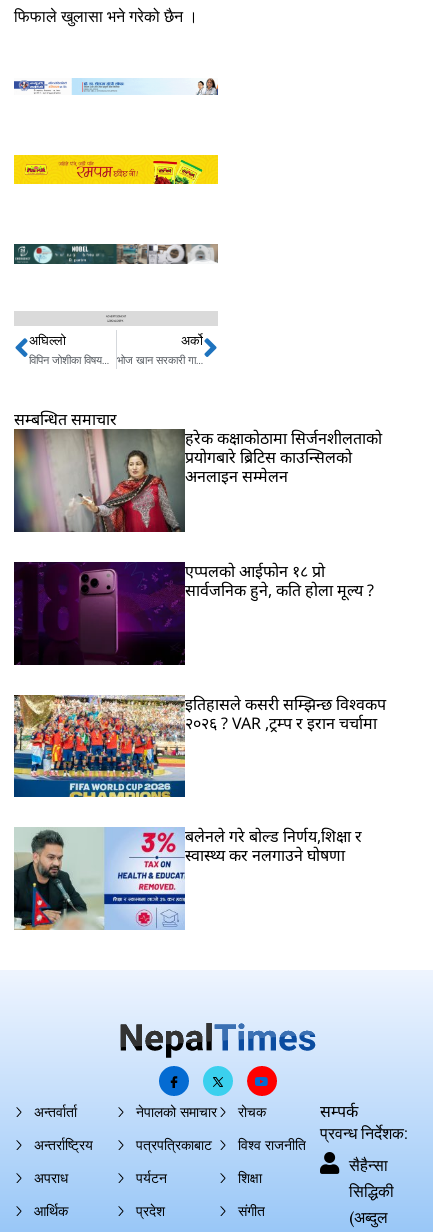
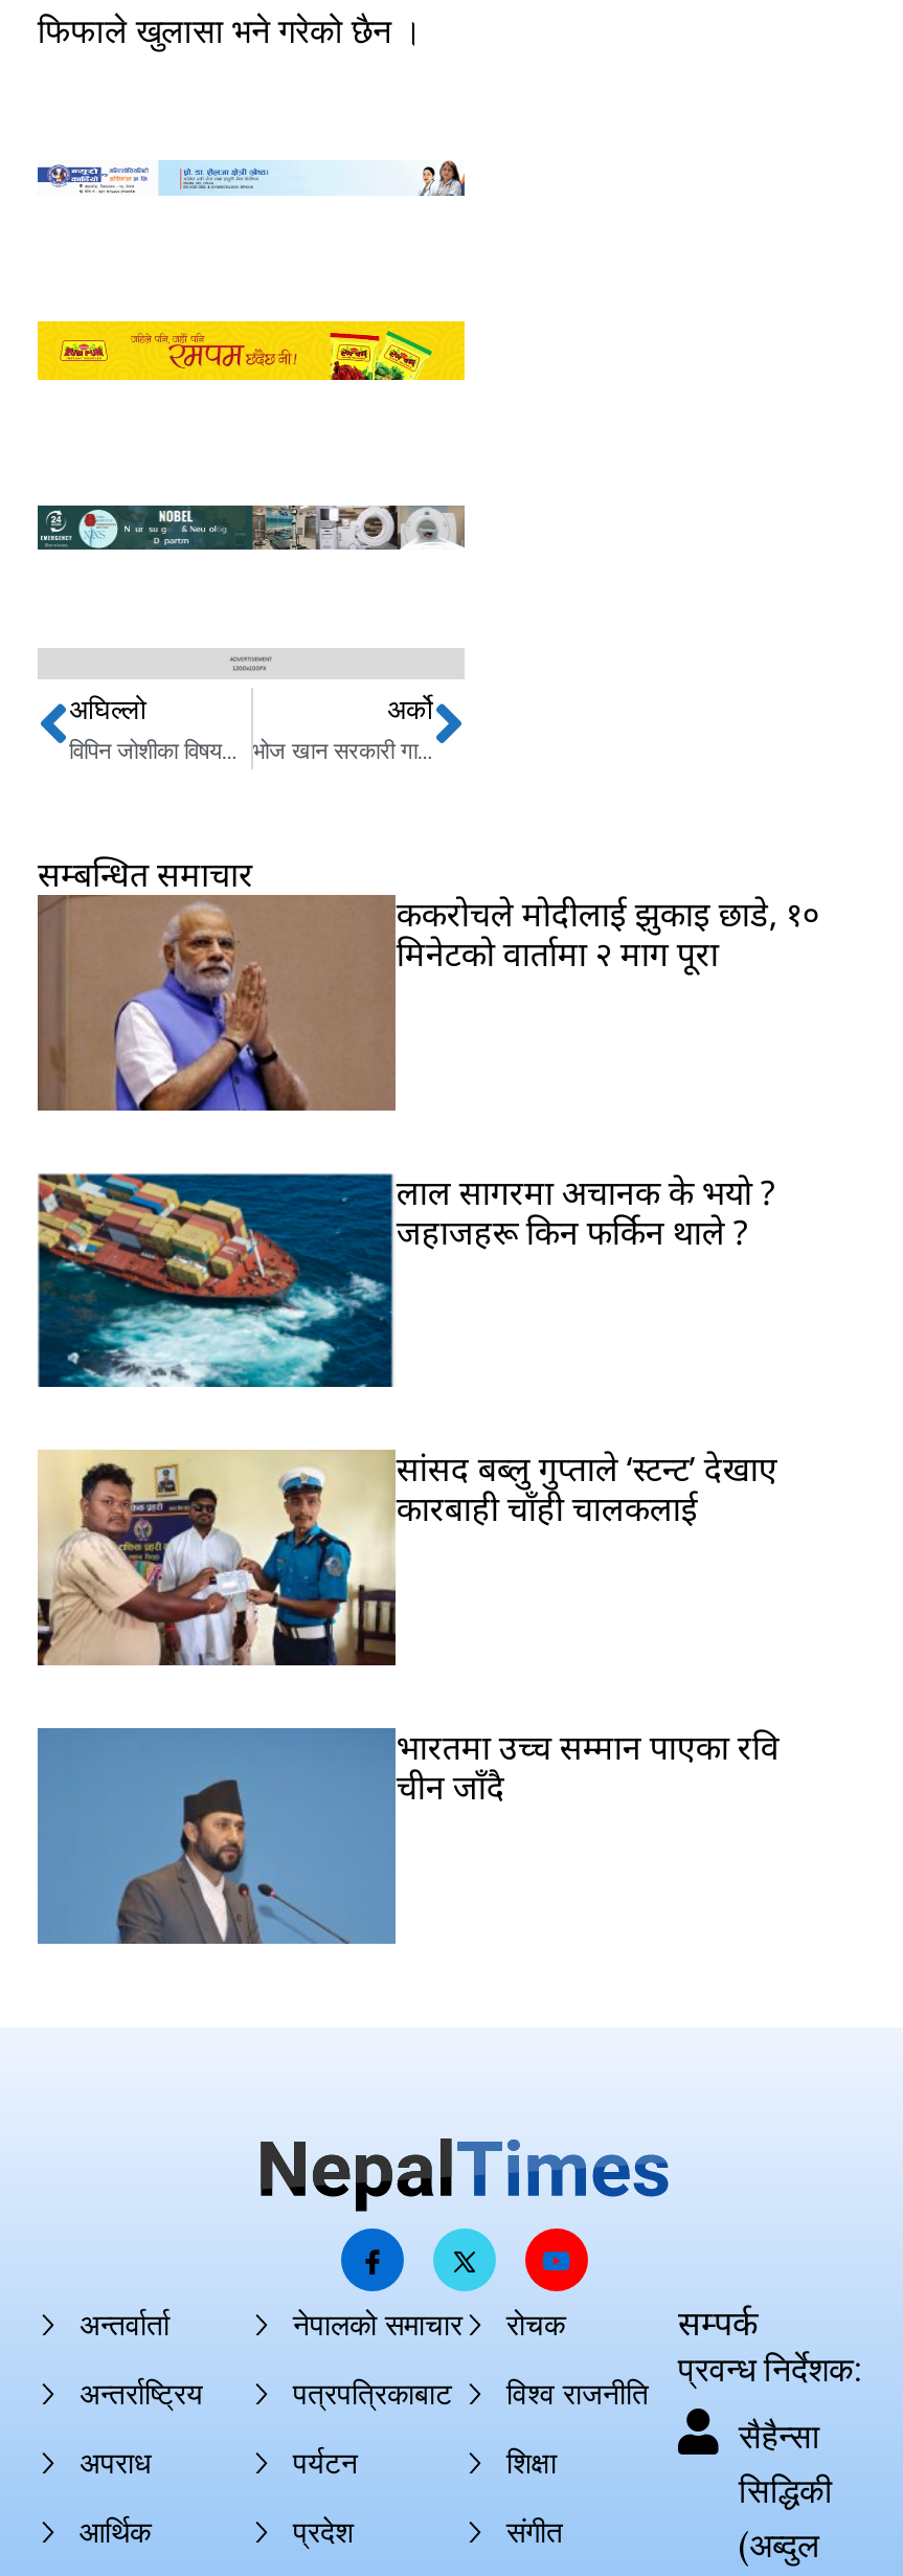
[14,427,382,533] [image] | हरेक कक्षाकोठामा सिर्जनशीलताको | प्रयोगबारे ब्रिटिस काउन्सिलको | अनलाइन सम्मेलन -> [38,891,819,1113] [image] | ककरोचले मोदीलाई झुकाइ छाडे, १० | मिनेटको वार्तामा २ माग पूरा
[13,560,374,666] [image] | एप्पलको आईफोन १८ प्रो | सार्वजनिक हुने, कति होला मूल्य ? -> [36,1169,775,1389] [image] | लाल सागरमा अचानक के भयो ? | जहाजहरू किन फर्किन थाले ?
[13,692,386,798] [image] | इतिहासले कसरी सम्झिन्छ विश्वकप | २०२६ ? VAR ,ट्रम्प र इरान चर्चामा -> [36,1447,777,1667] [image] | सांसद बब्लु गुप्ताले ‘स्टन्ट’ देखाए | कारबाही चाँही चालकलाई
[13,825,362,931] [image] | बलेनले गरे बोल्ड निर्णय,शिक्षा र | स्वास्थ्य कर नलगाउने घोषणा -> [36,1725,779,1946] [image] | भारतमा उच्च सम्मान पाएका रवि | चीन जाँदै

